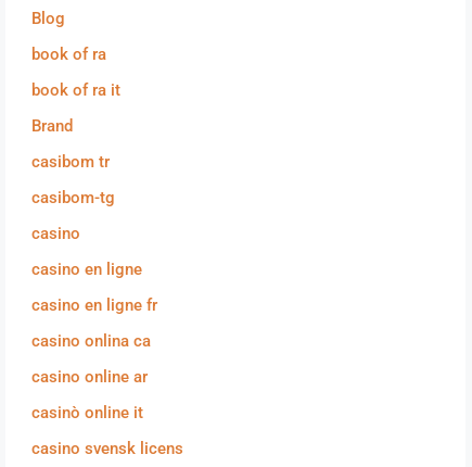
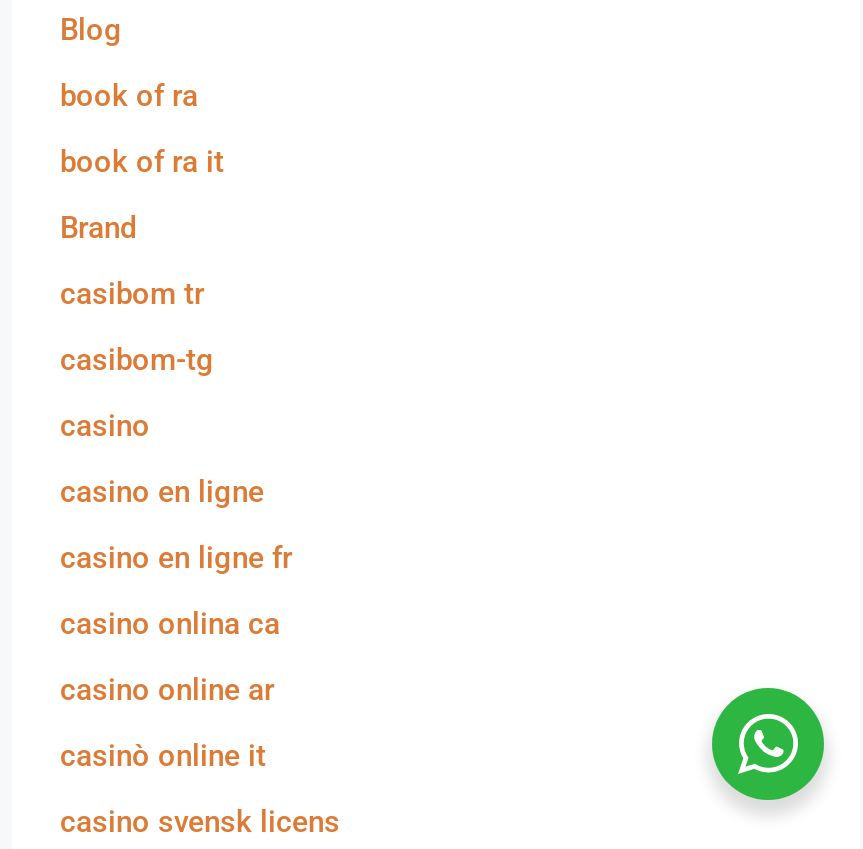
none -> [708,686,828,812] [image]

